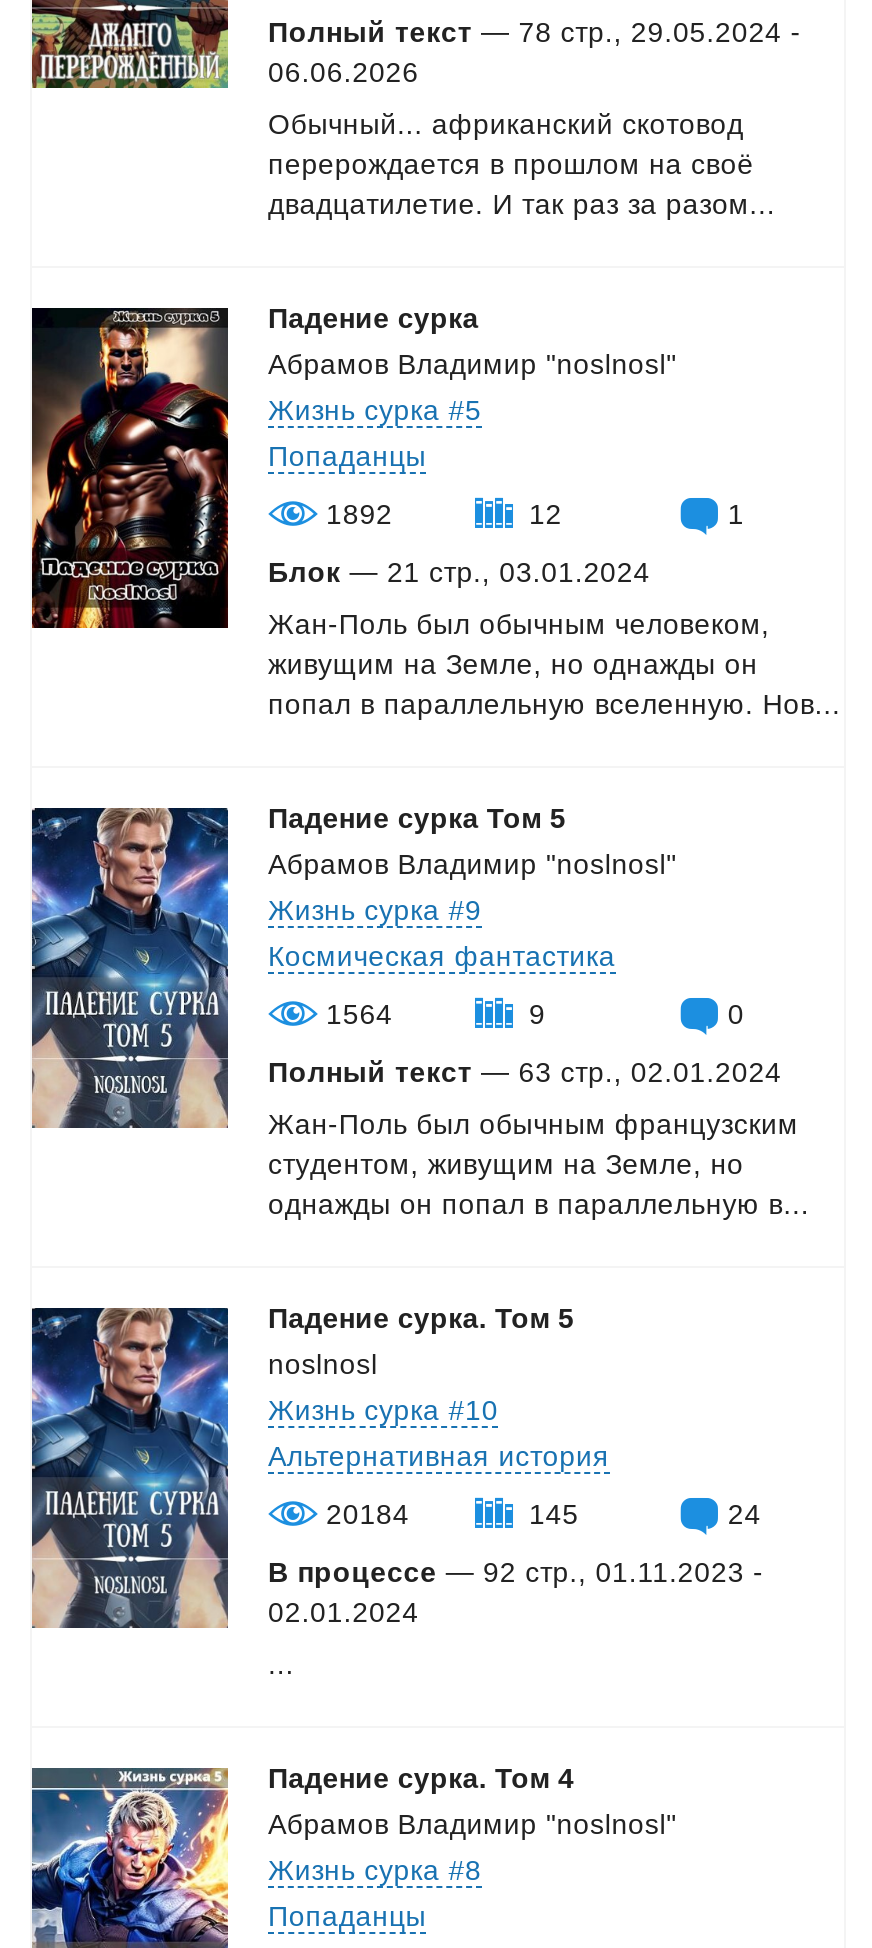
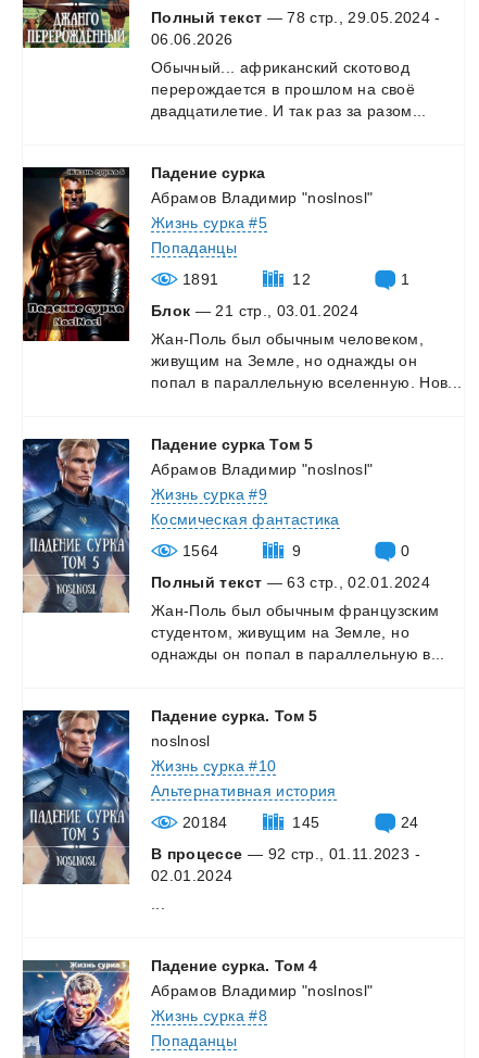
[326,498,393,530] 1892 -> [182,270,219,288] 1891

